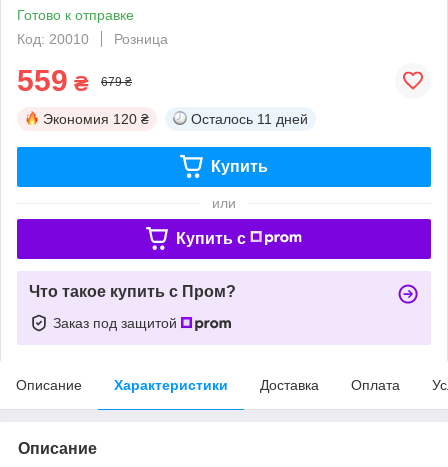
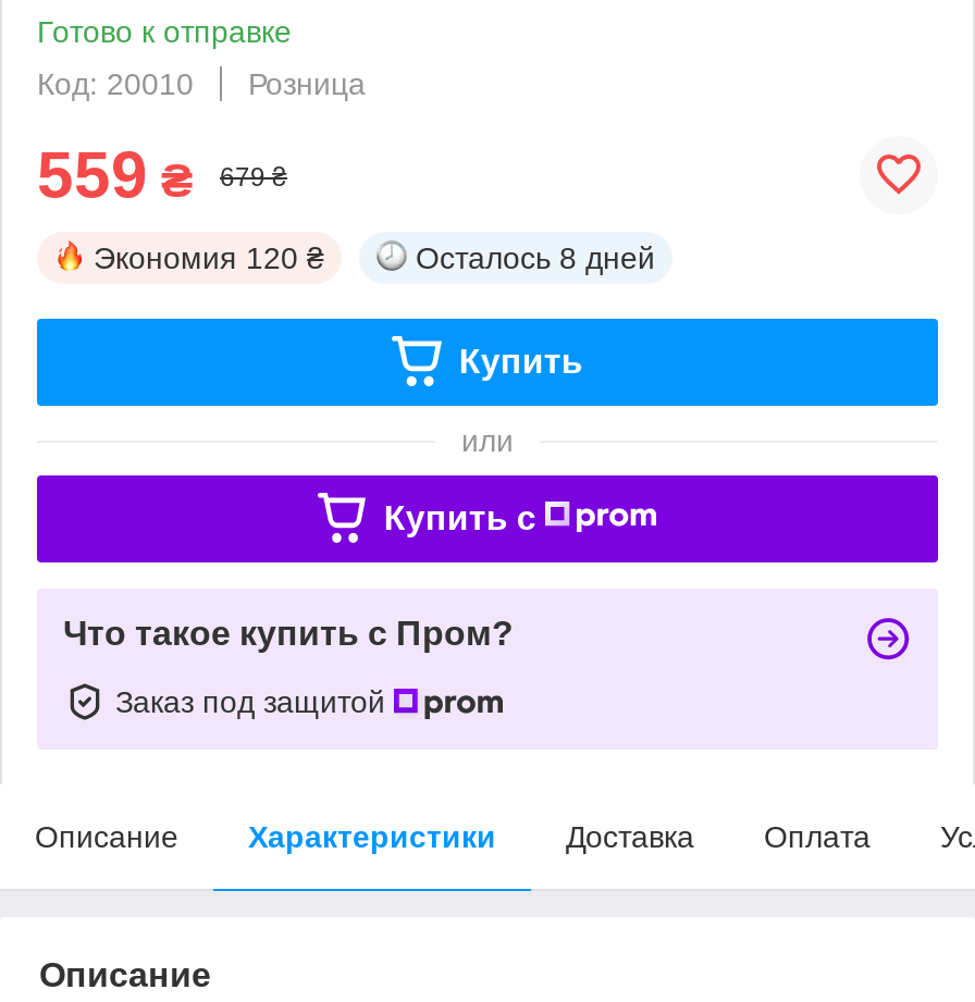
[191,111,308,127] Осталось 11 дней -> [416,240,655,275] Осталось 8 дней

